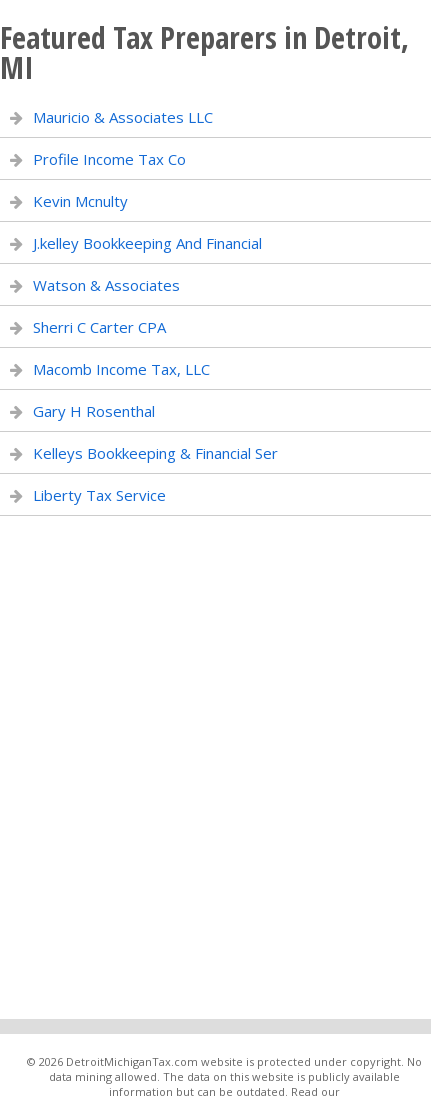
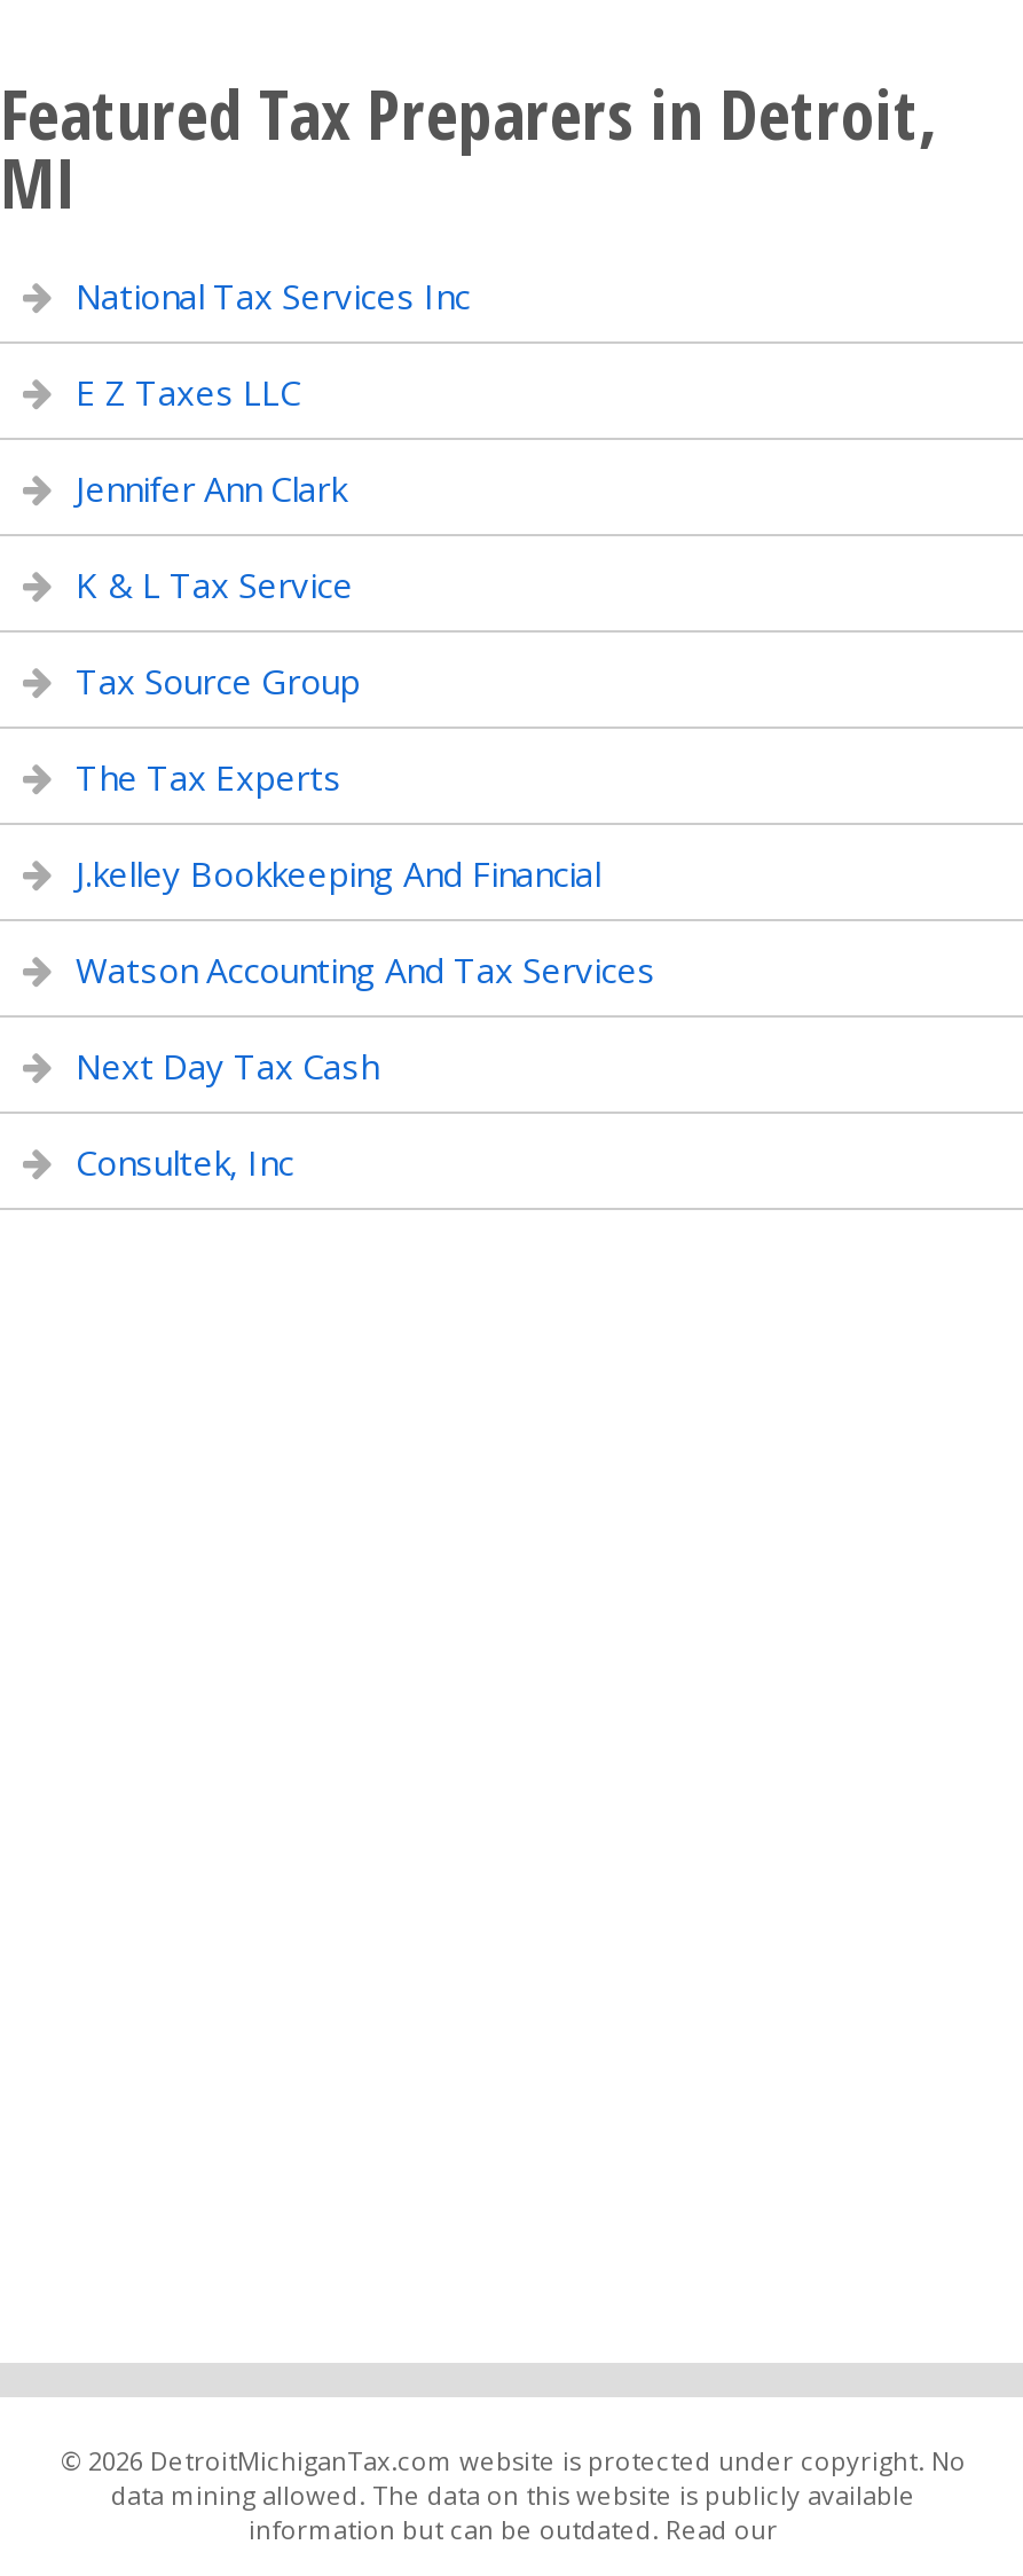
[33,107,213,211] Mauricio & Associates LLC | Profile Income Tax Co | Kevin Mcnulty -> [76,273,470,800] National Tax Services Inc | E Z Taxes LLC | Jennifer Ann Clark | K & L Tax Service | Tax Source Group | The Tax Experts
moved [33,233,262,253] -> [76,850,600,896]: J.kelley Bookkeeping And Financial
[33,275,278,505] Watson & Associates | Sherri C Carter CPA | Macomb Income Tax, LLC | Gary H Rosenthal | Kelleys Bookkeeping & Financial Ser | Liberty Tax Service -> [76,947,655,1185] Watson Accounting And Tax Services | Next Day Tax Cash | Consultek, Inc

